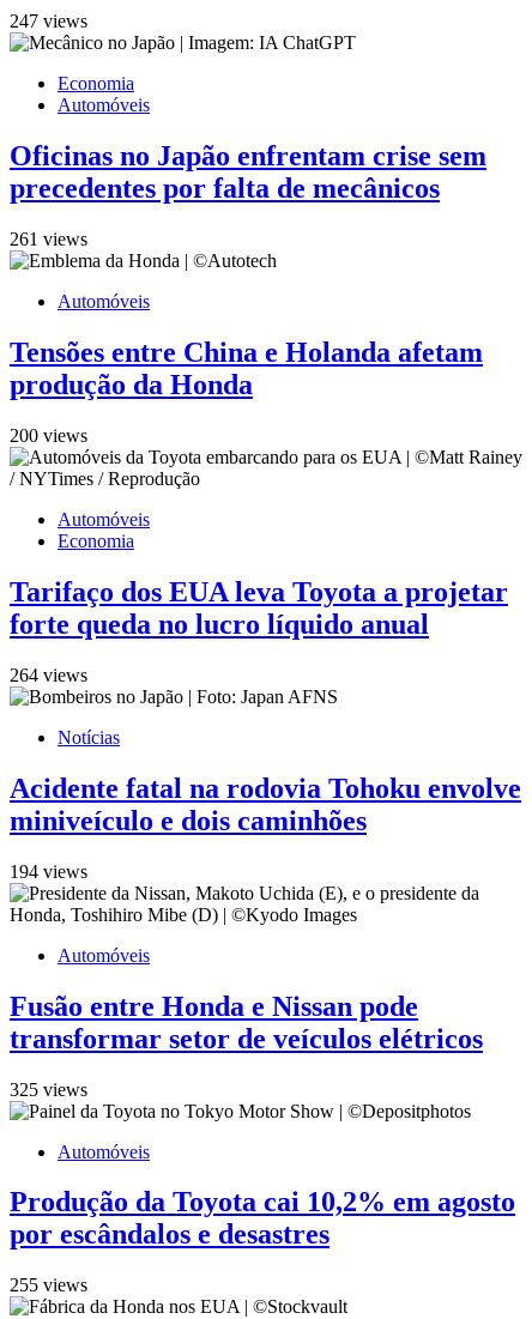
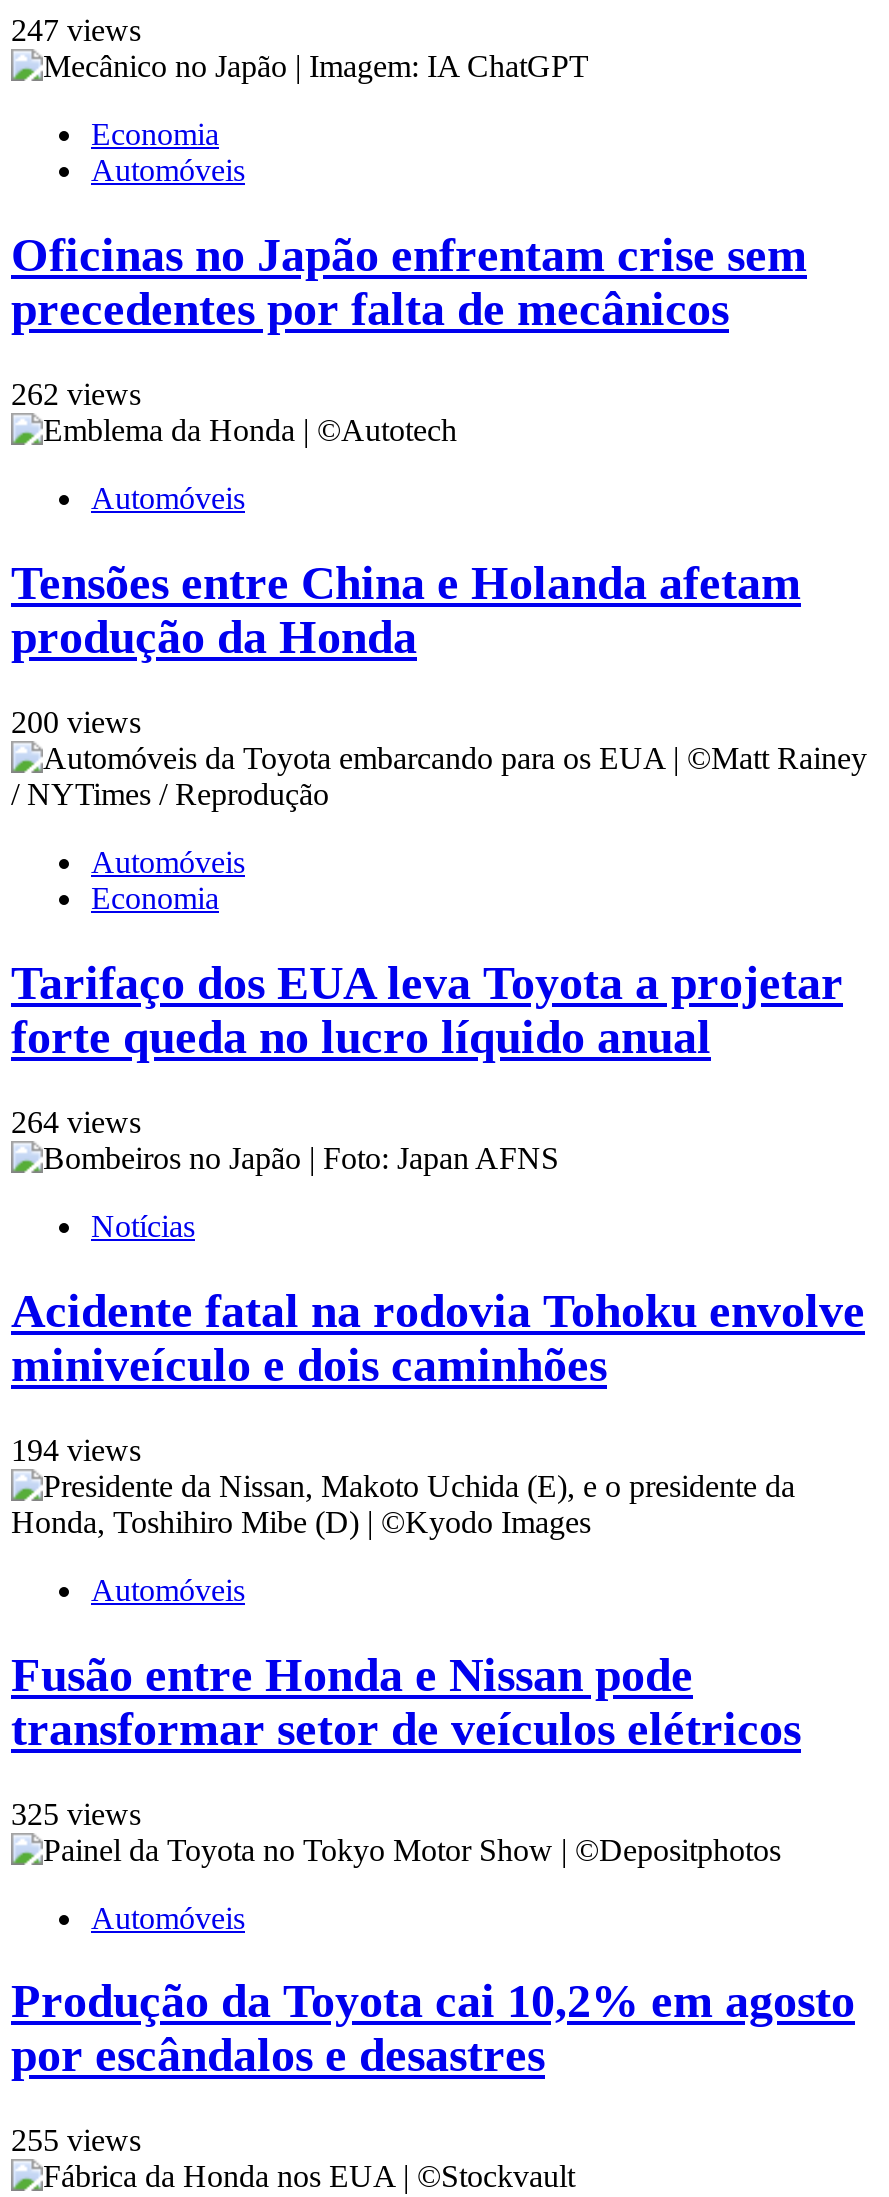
[10,229,87,249] 261 views -> [11,377,141,411] 262 views

